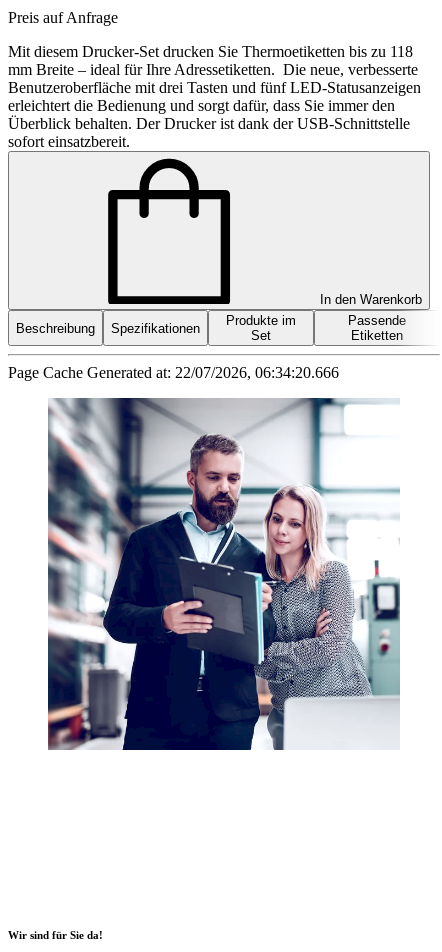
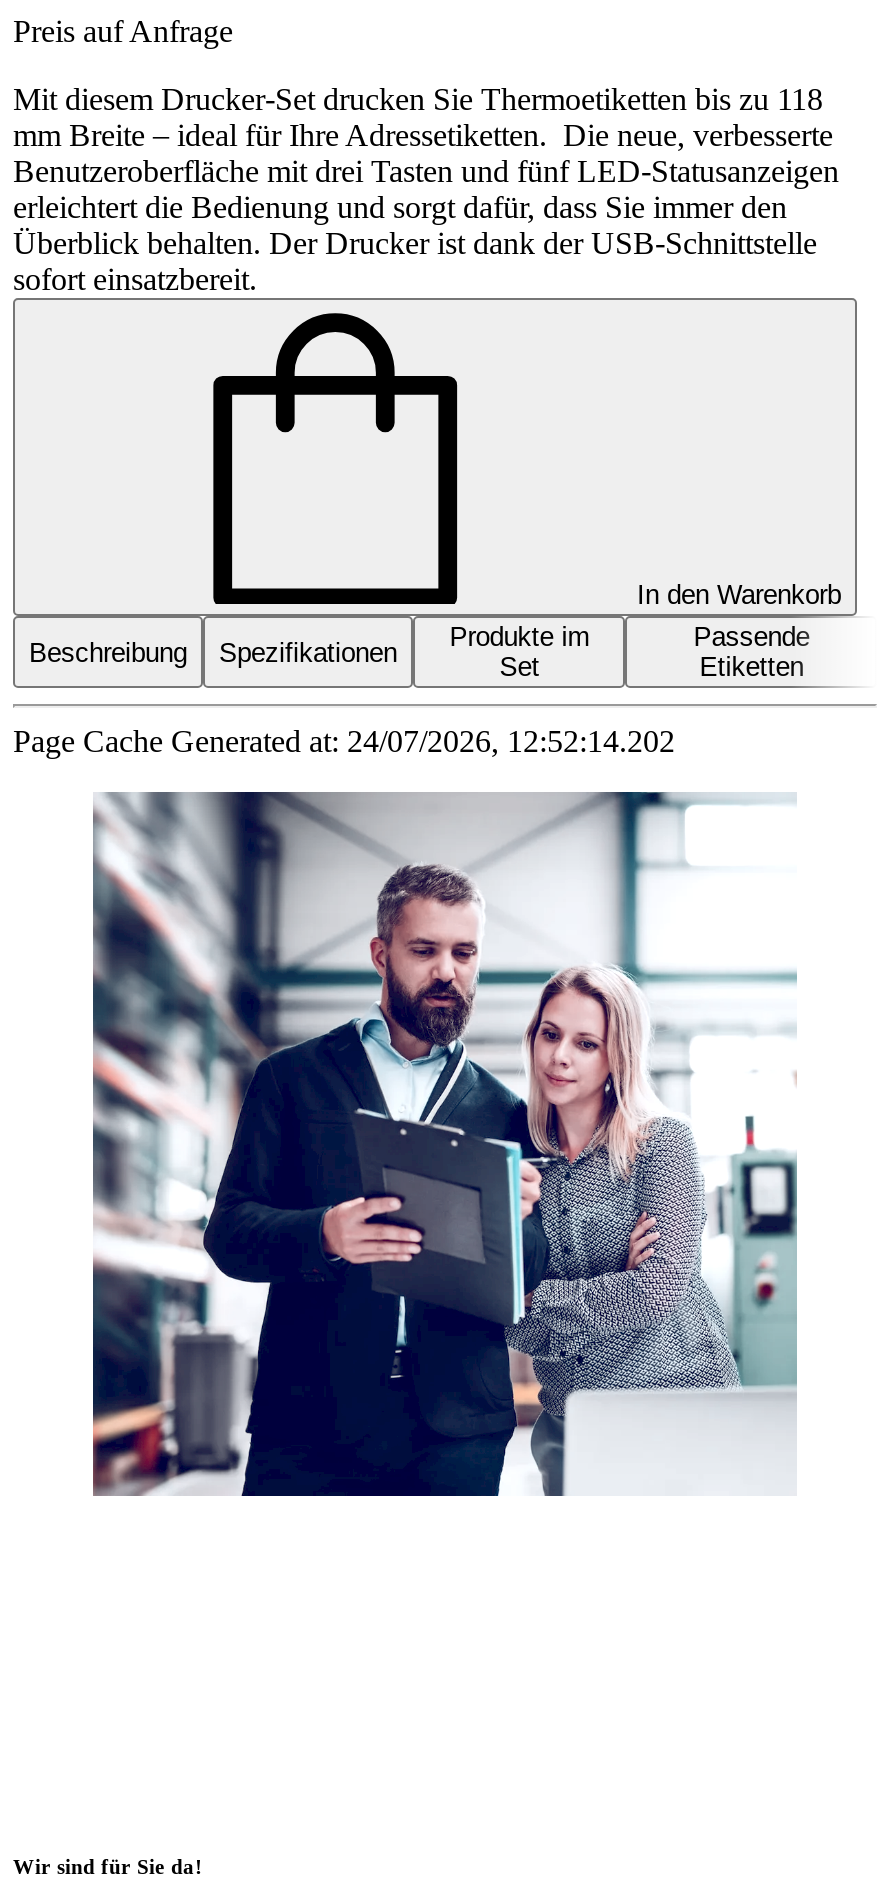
[8,364,339,381] Page Cache Generated at: 22/07/2026, 06:34:20.666 -> [13,724,675,758] Page Cache Generated at: 24/07/2026, 12:52:14.202

